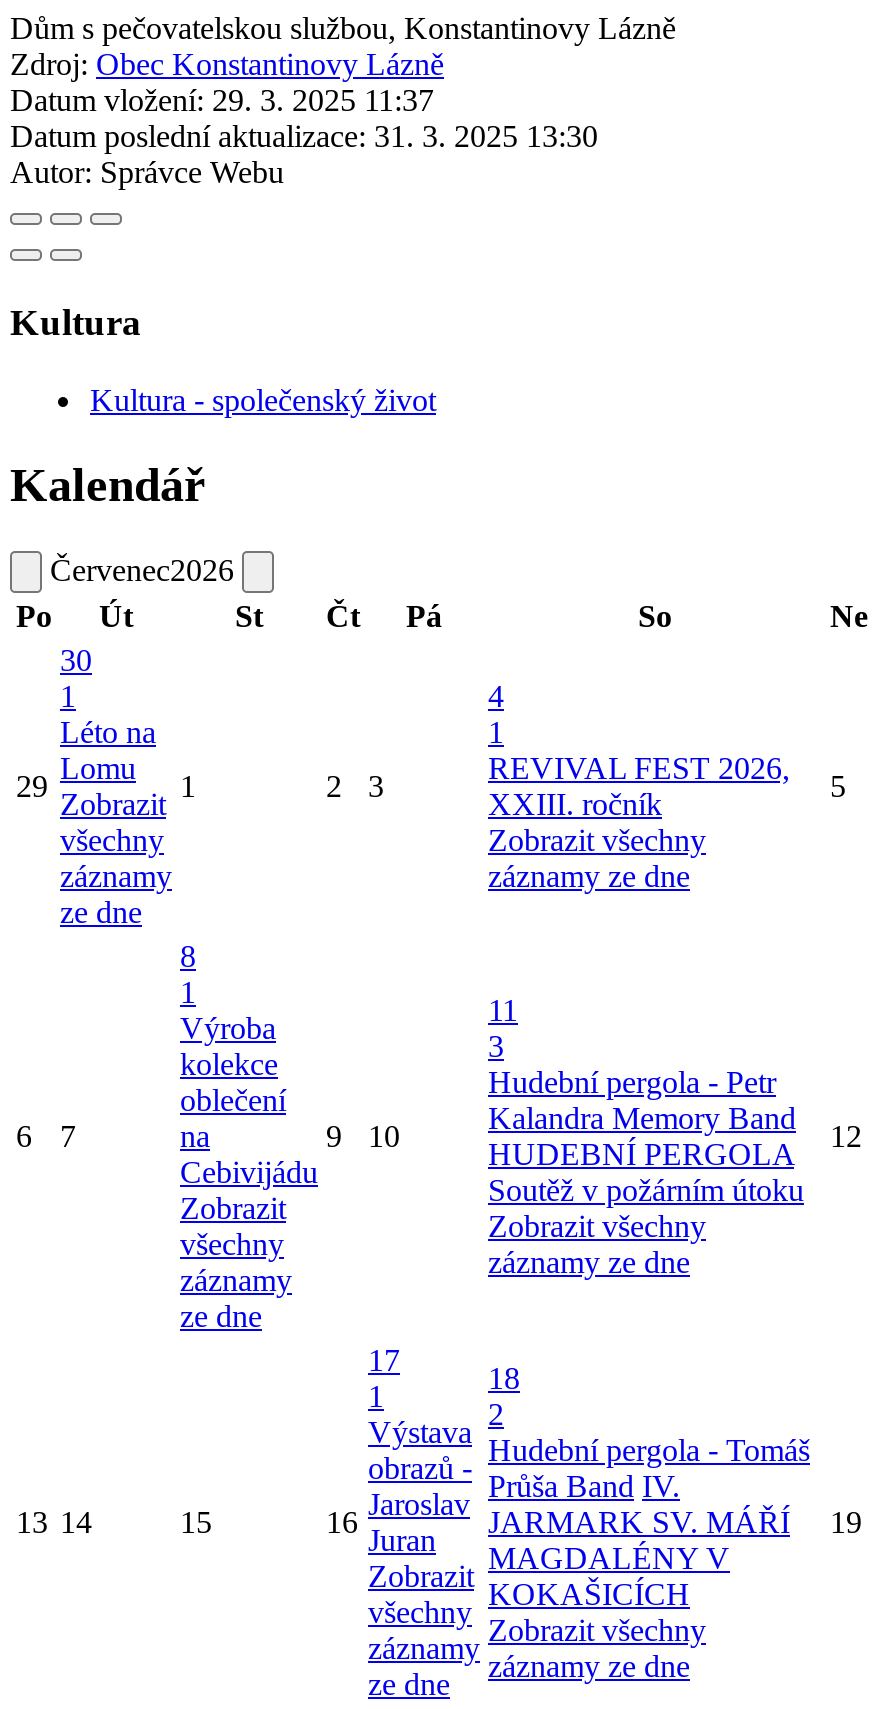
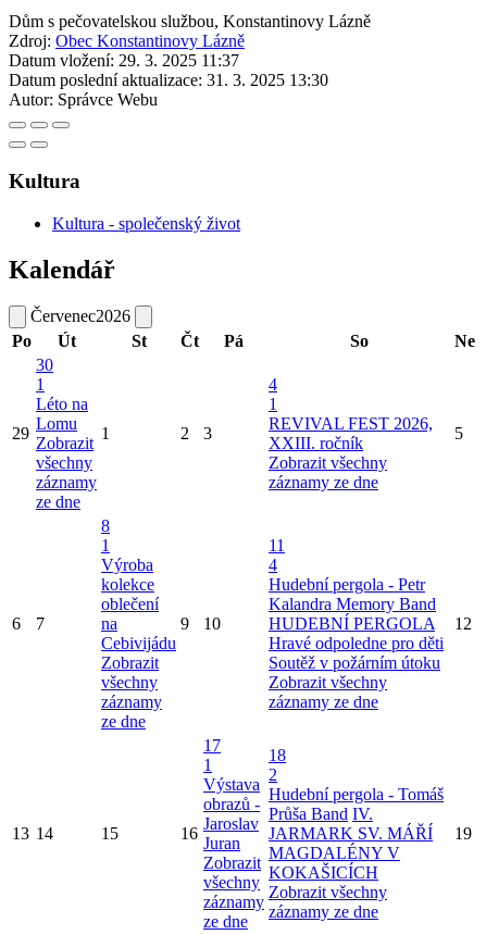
[488,1030,504,1064] 3 -> [269,556,277,575] 4
none -> [269,634,444,653] Hravé odpoledne pro děti

